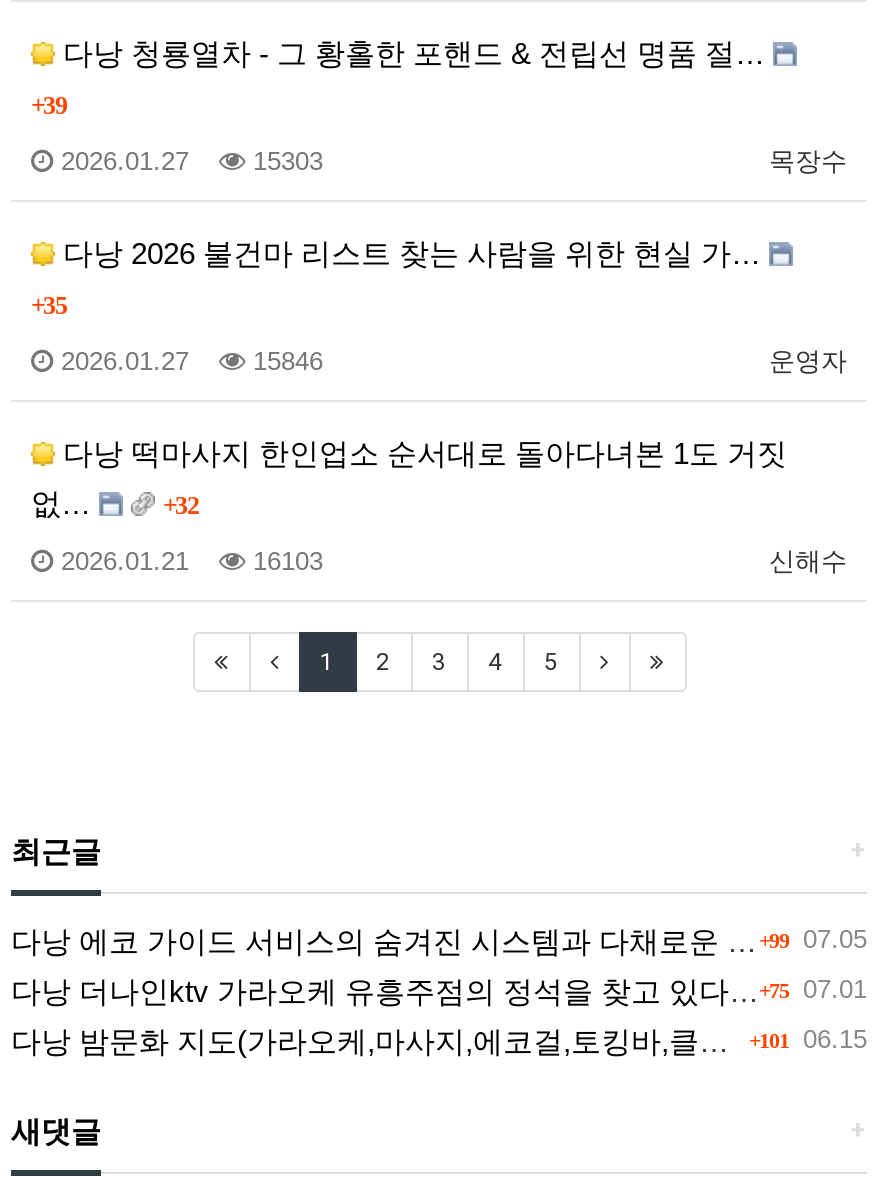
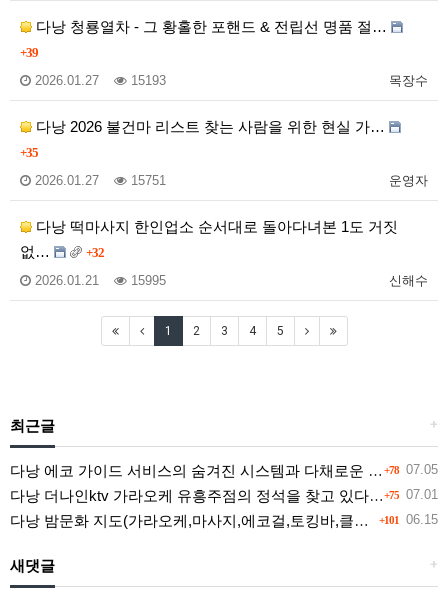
[253,146,323,176] 15303 -> [131,73,166,88] 15193
[253,346,323,376] 15846 -> [131,173,166,188] 15751
[253,546,323,576] 16103 -> [131,273,166,288] 15995
[759,924,867,954] +99 07.05 -> [384,462,438,477] +78 07.05

